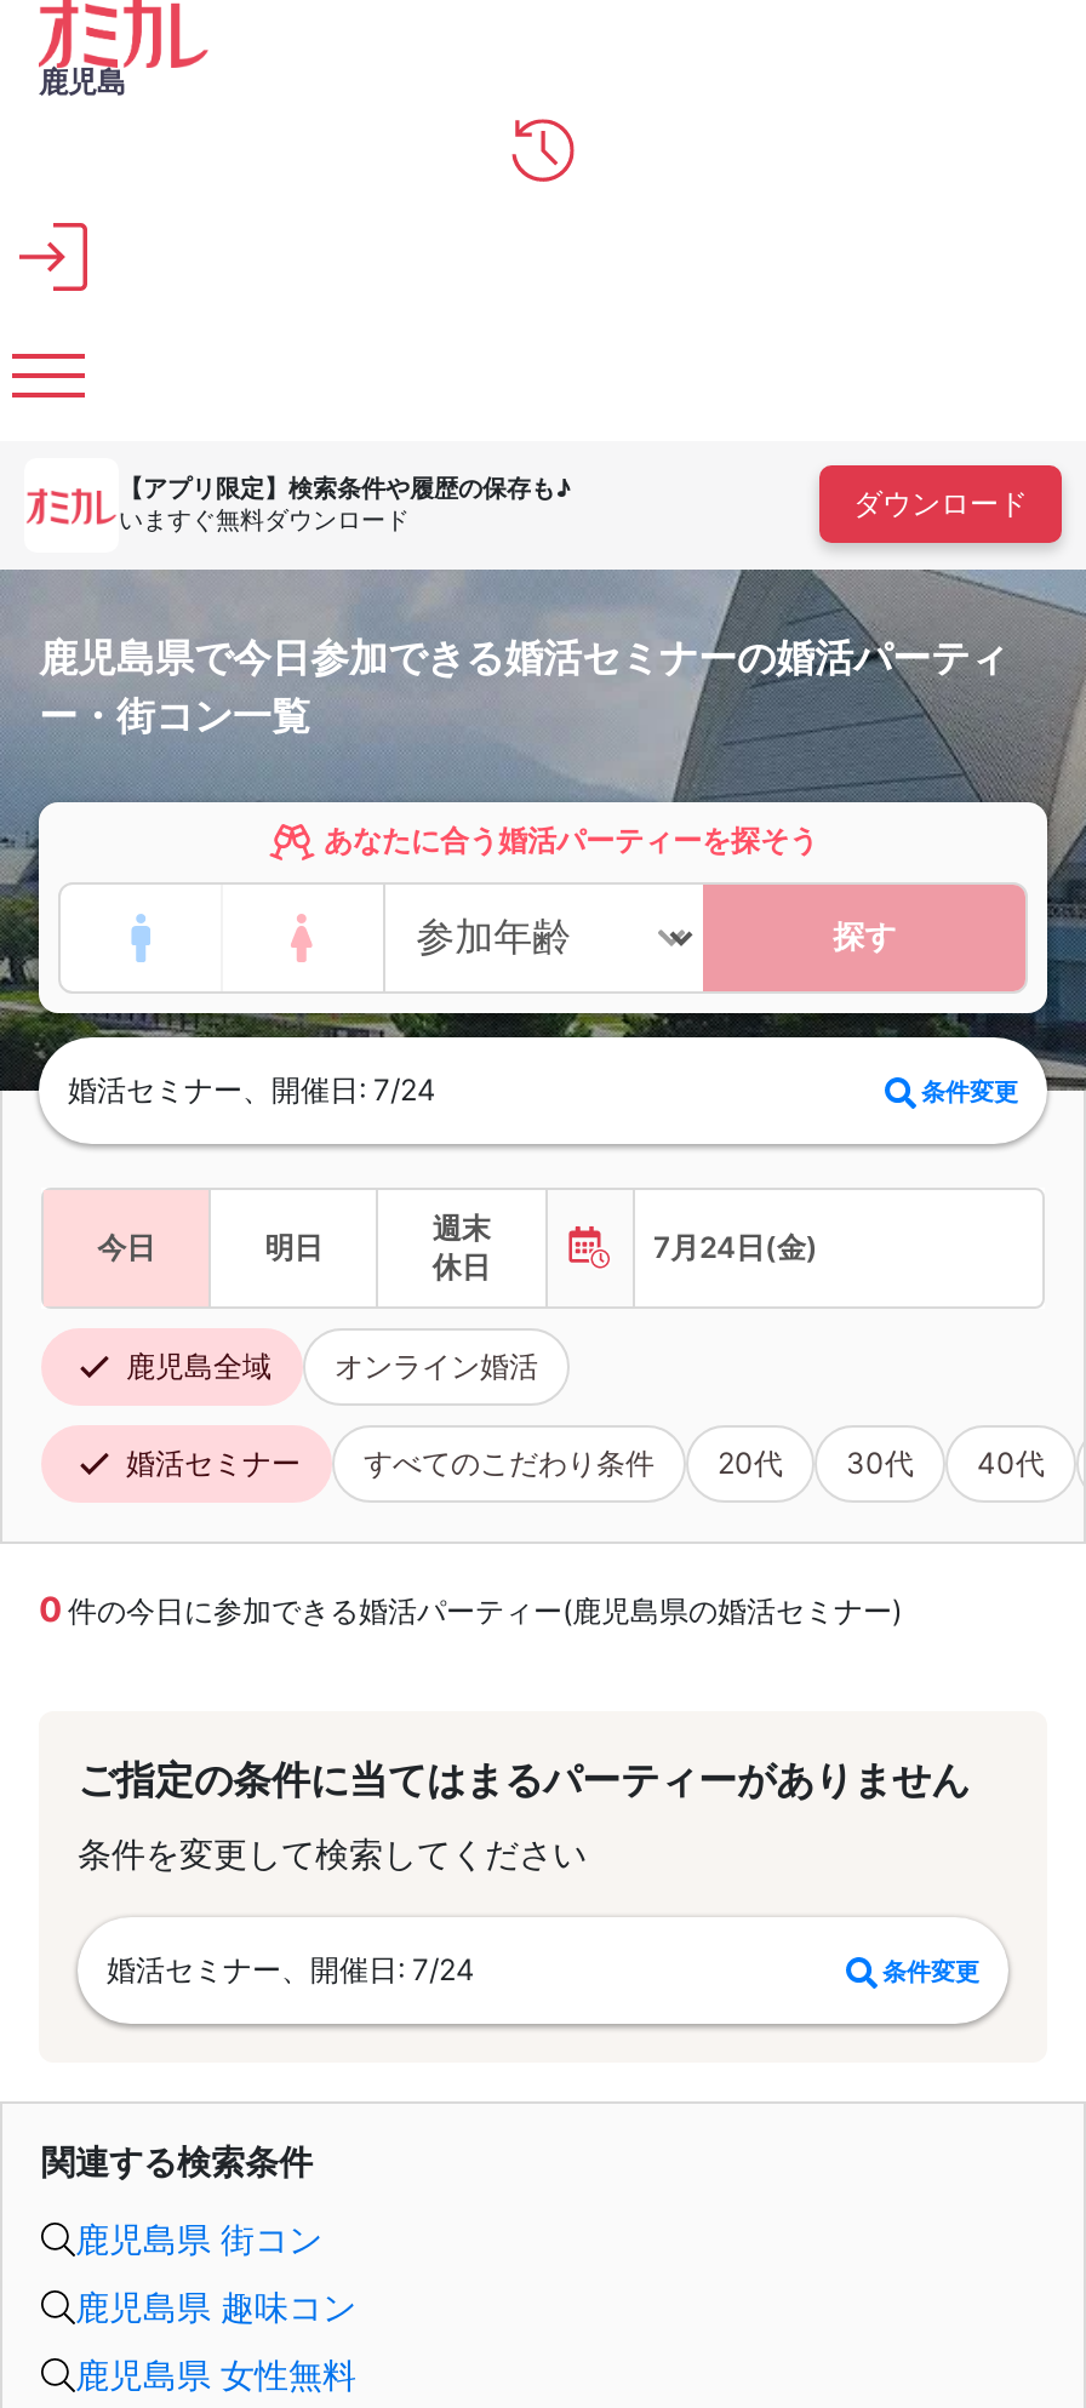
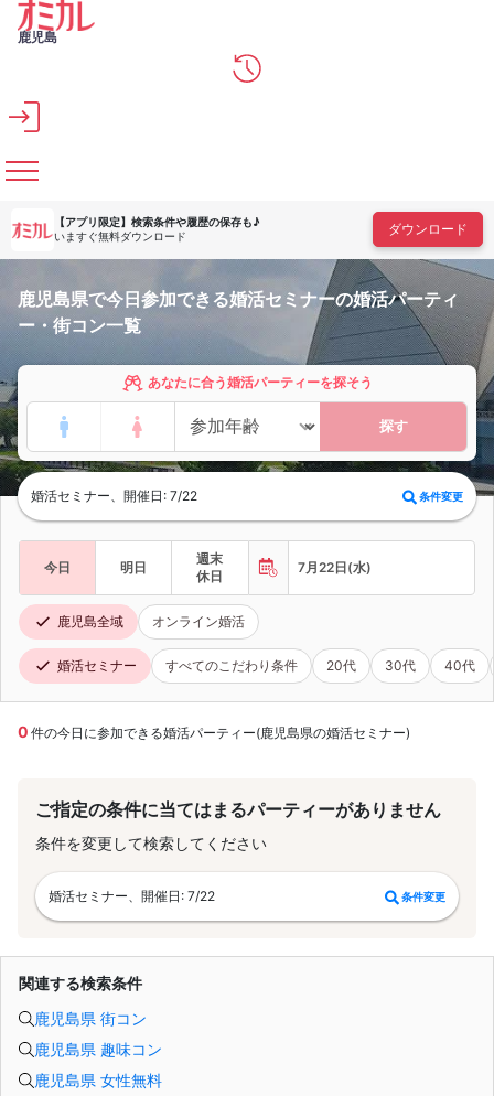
[68,1070,436,1107] 婚活セミナー、開催日: 7/24 -> [31,487,197,503] 婚活セミナー、開催日: 7/22
[653,1228,818,1264] 7月24日(金) -> [297,559,371,575] 7月22日(水)
[107,1950,475,1987] 婚活セミナー、開催日: 7/24 -> [49,887,215,904] 婚活セミナー、開催日: 7/22

